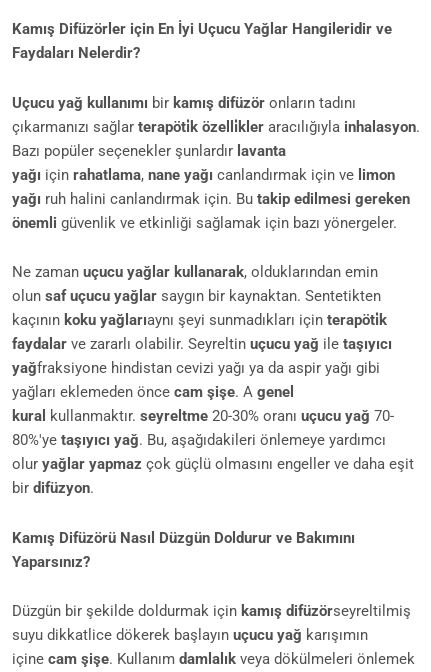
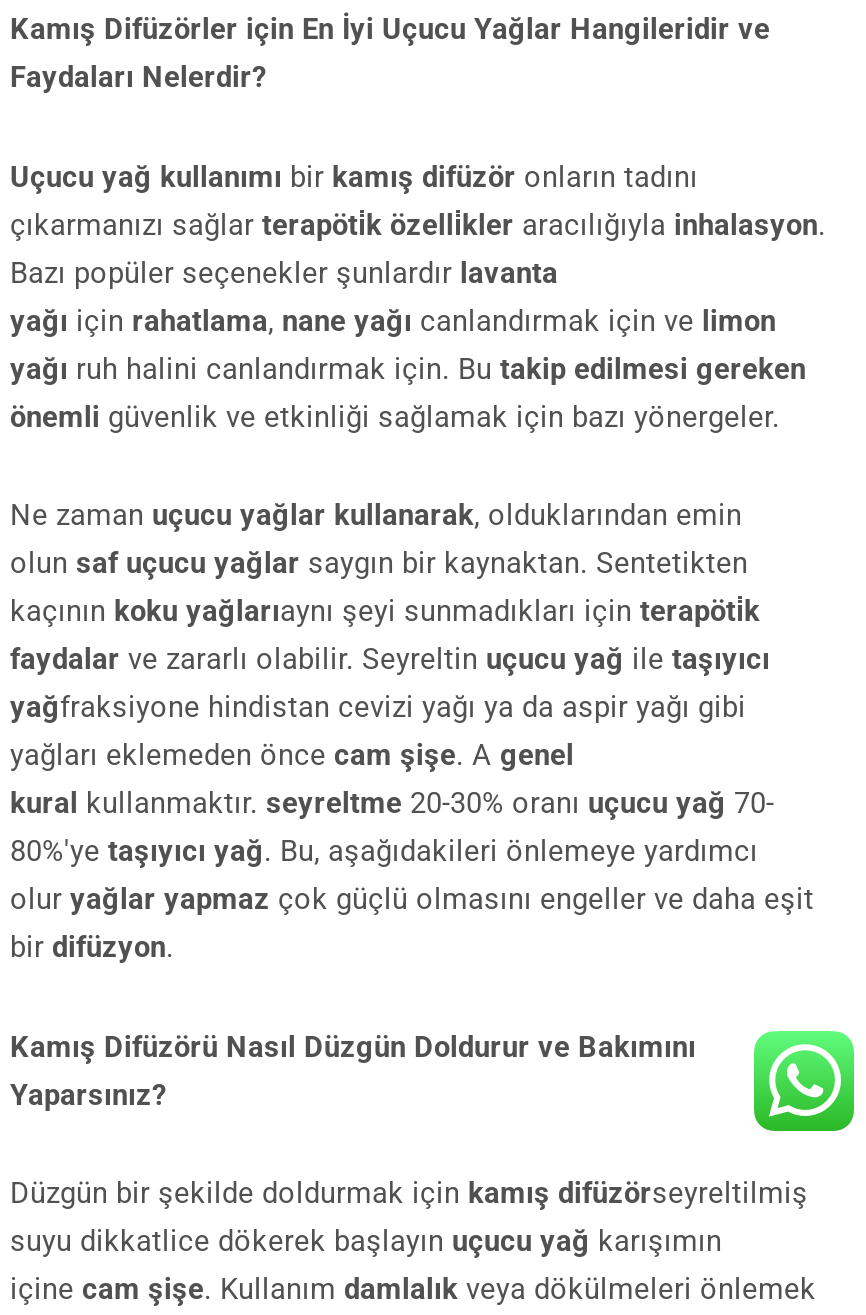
none -> [752,1029,856,1133] [image]

